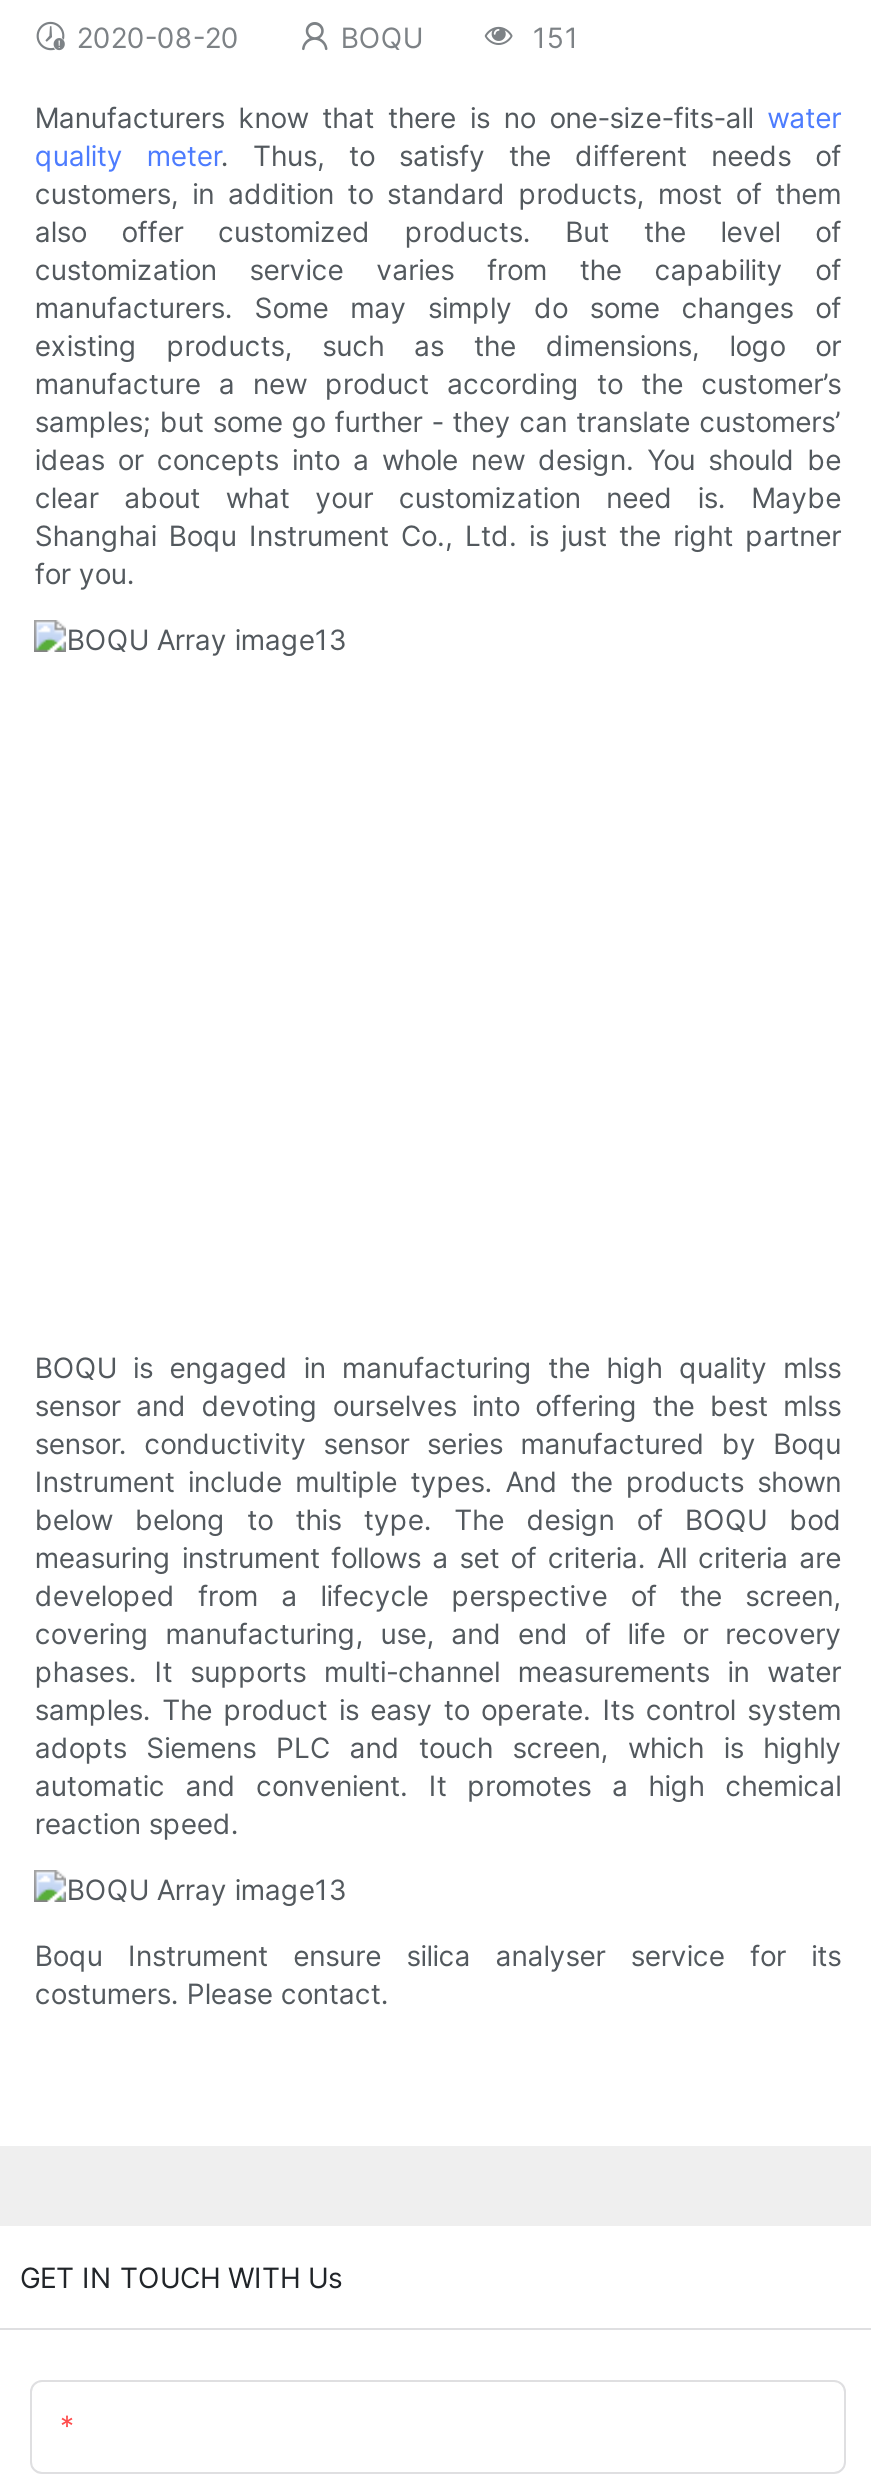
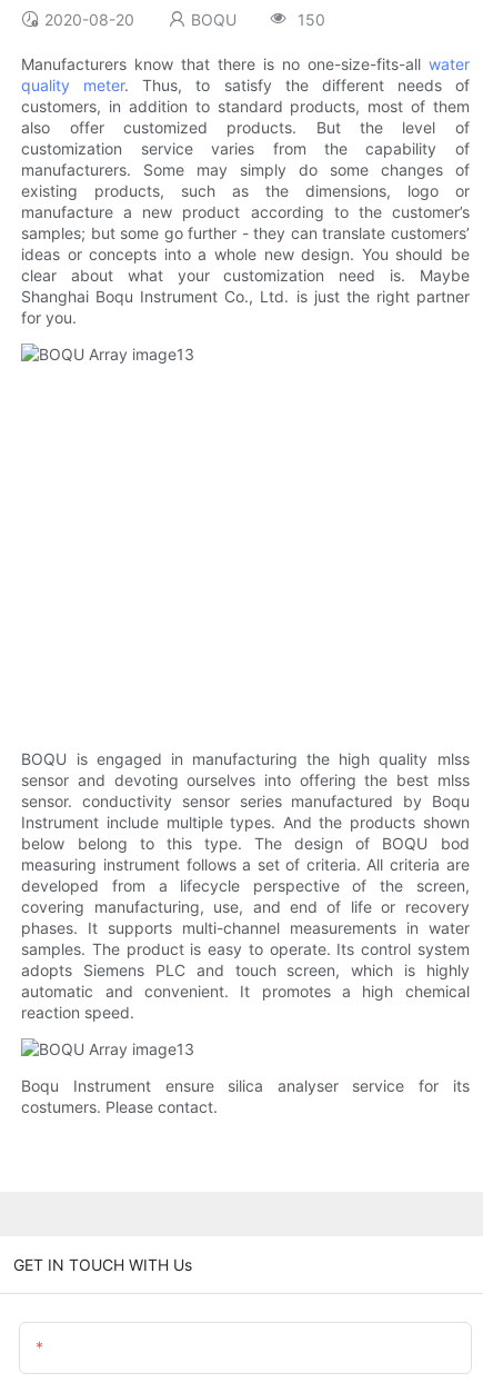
[533,21,579,55] 151 -> [298,10,326,29] 150

